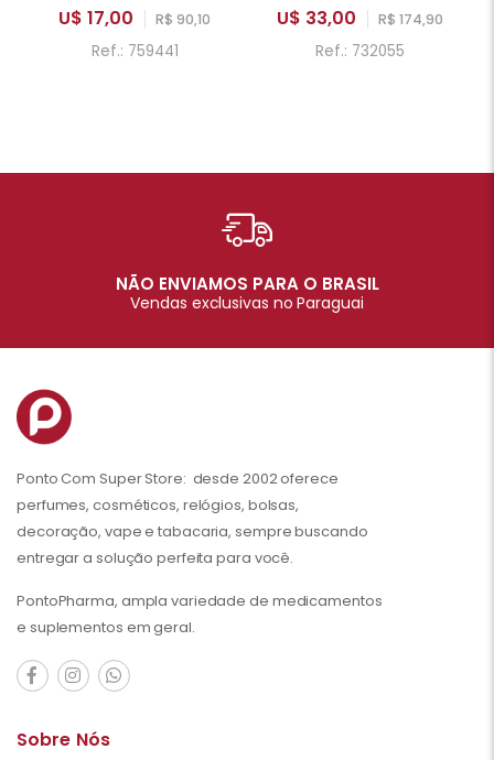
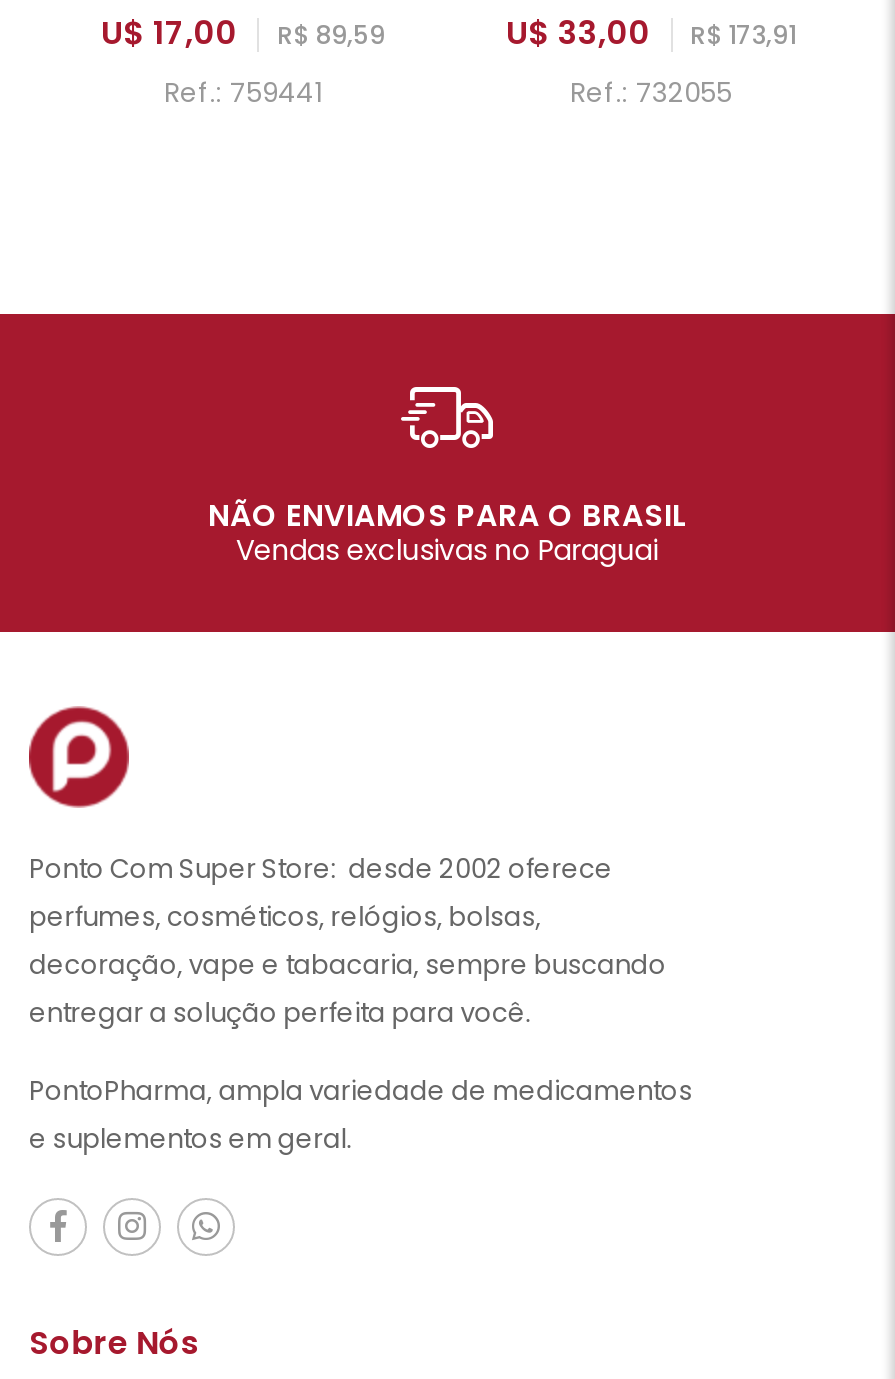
[58,5,211,31] U$ 17,00 R$ 90,10 -> [101,10,385,56] U$ 17,00 R$ 89,59
[276,5,443,31] U$ 33,00 R$ 174,90 -> [506,10,796,56] U$ 33,00 R$ 173,91

